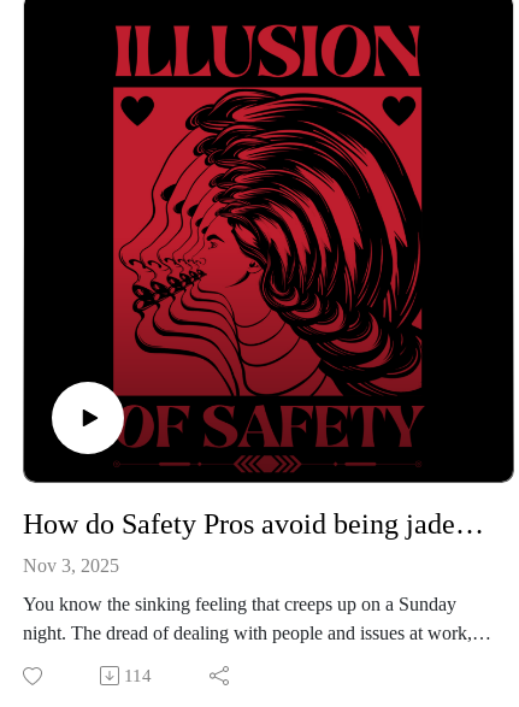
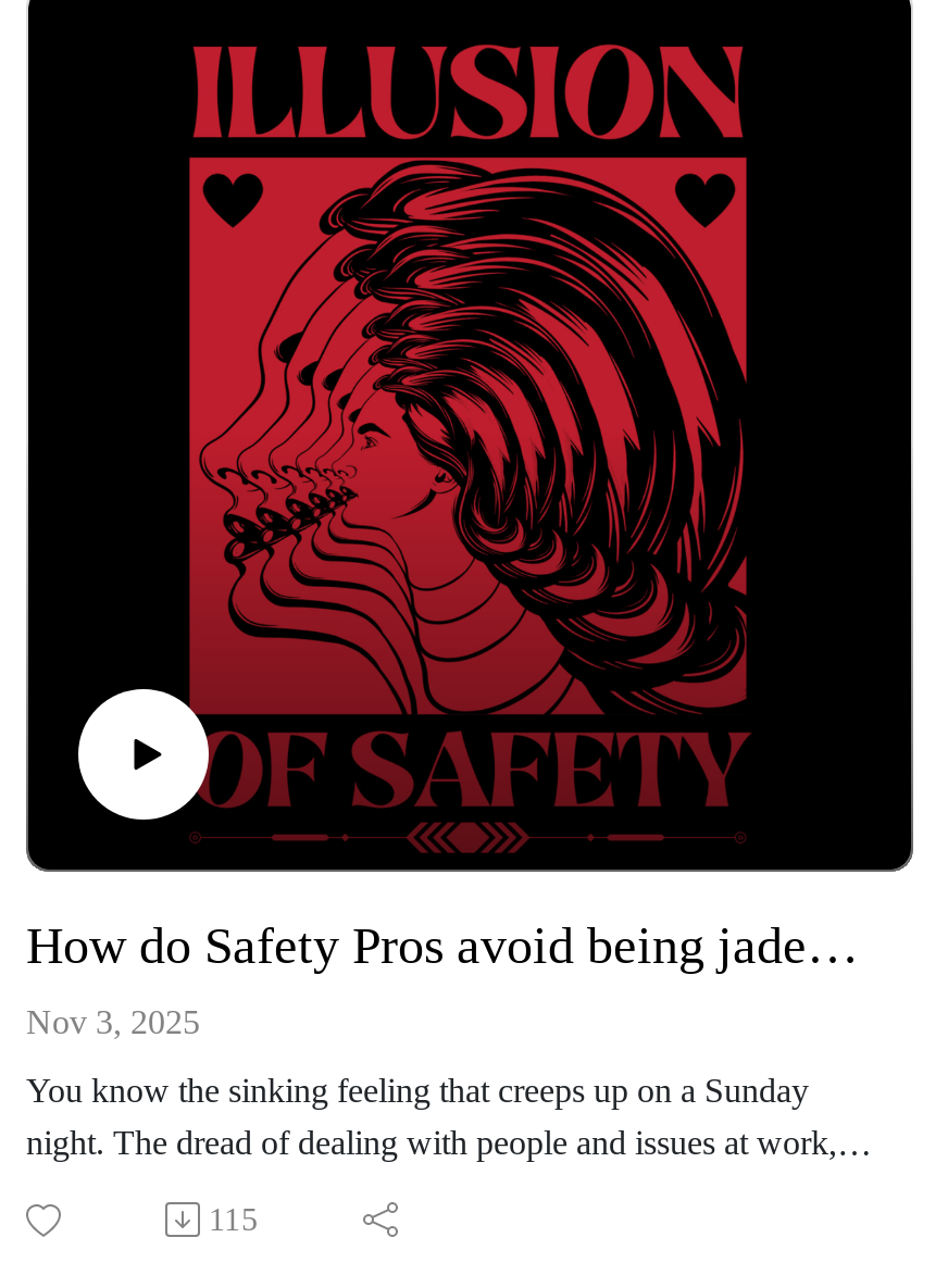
[124,666,152,686] 114 -> [209,1203,259,1238] 115

